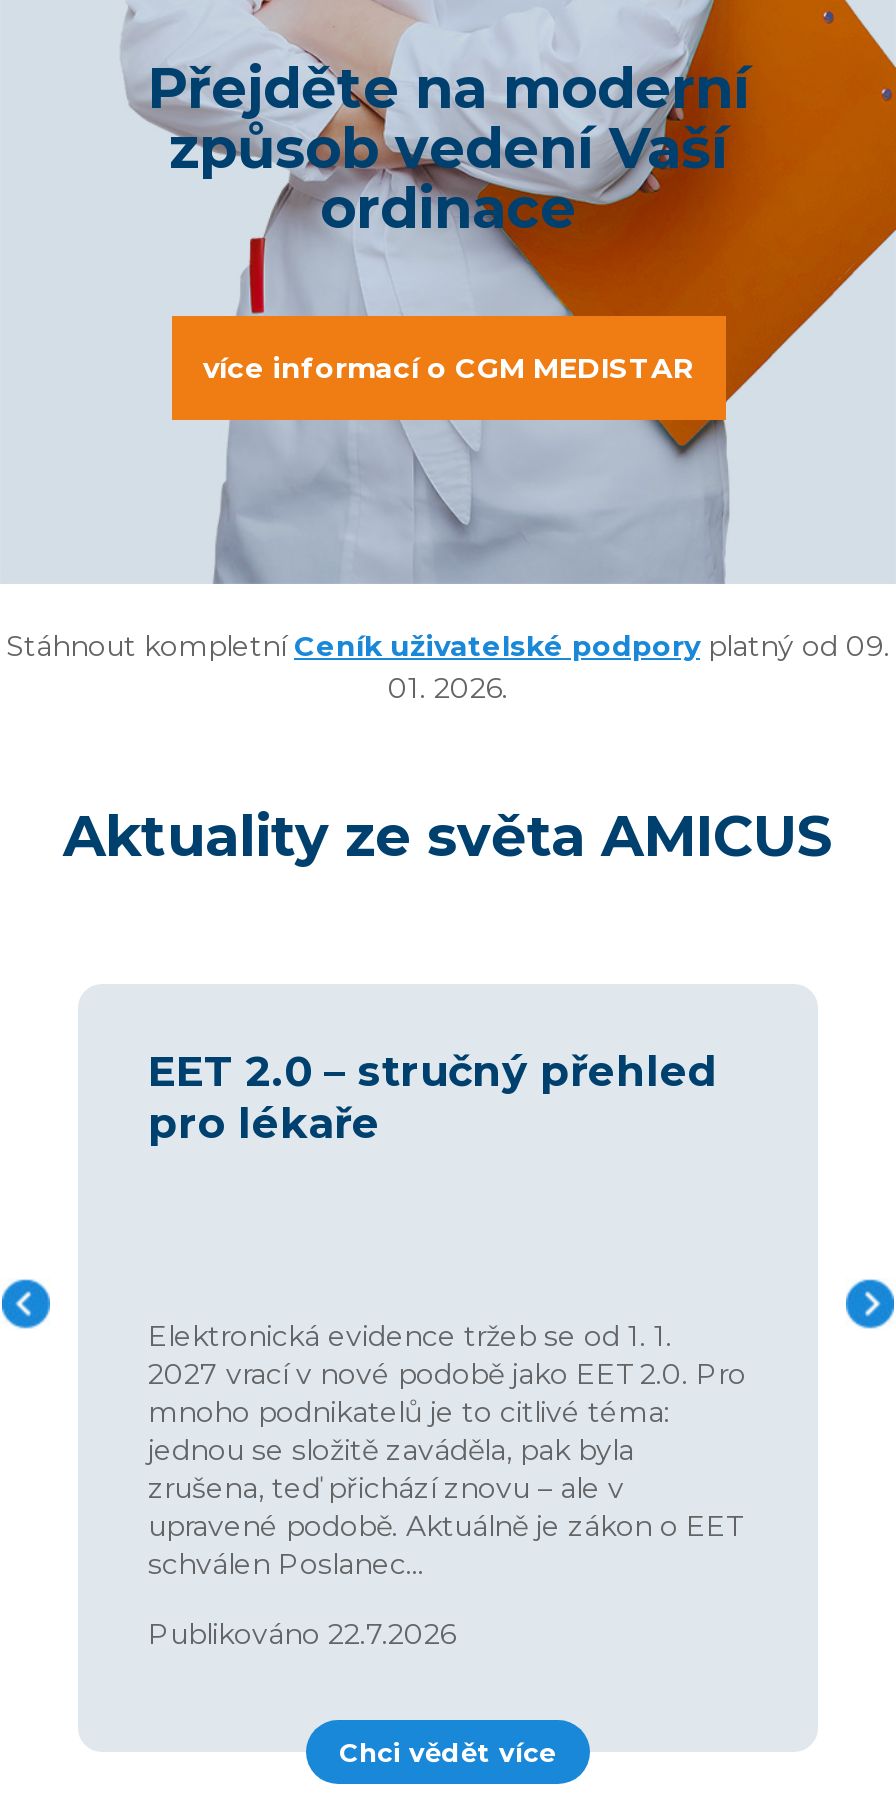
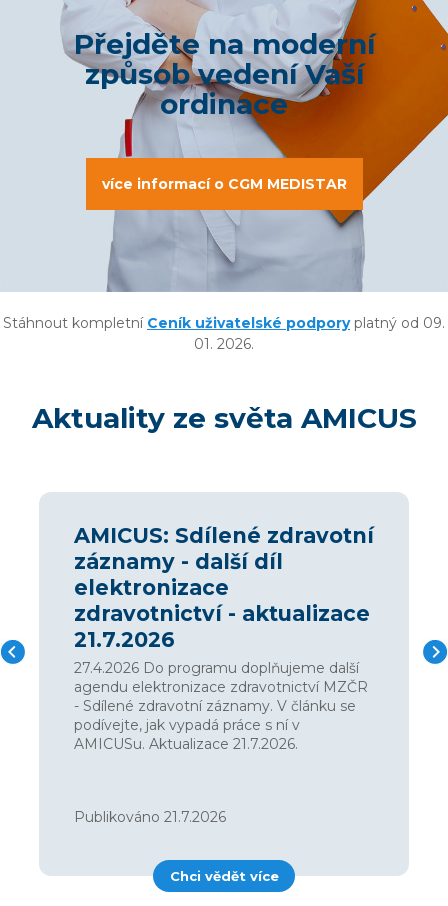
[148,1045,718,1147] EET 2.0 – stručný přehled | pro lékaře -> [74,523,374,753] AMICUS: Sdílené zdravotní | záznamy - další díl | elektronizace | zdravotnictví - aktualizace | 21.7.2026 | 27.4.2026 Do programu doplňujeme další | agendu elektronizace zdravotnictví MZČR | - Sdílené zdravotní záznamy. V článku se | podívejte, jak vypadá práce s ní v | AMICUSu. Aktualizace 21.7.2026.
[148,1317,746,1651] Elektronická evidence tržeb se od 1. 1. | 2027 vrací v nové podobě jako EET 2.0. Pro | mnoho podnikatelů je to citlivé téma: | jednou se složitě zaváděla, pak byla | zrušena, teď přichází znovu – ale v | upravené podobě. Aktuálně je zákon o EET | schválen Poslanec... | Publikováno 22.7.2026 -> [74,808,226,826] Publikováno 21.7.2026

